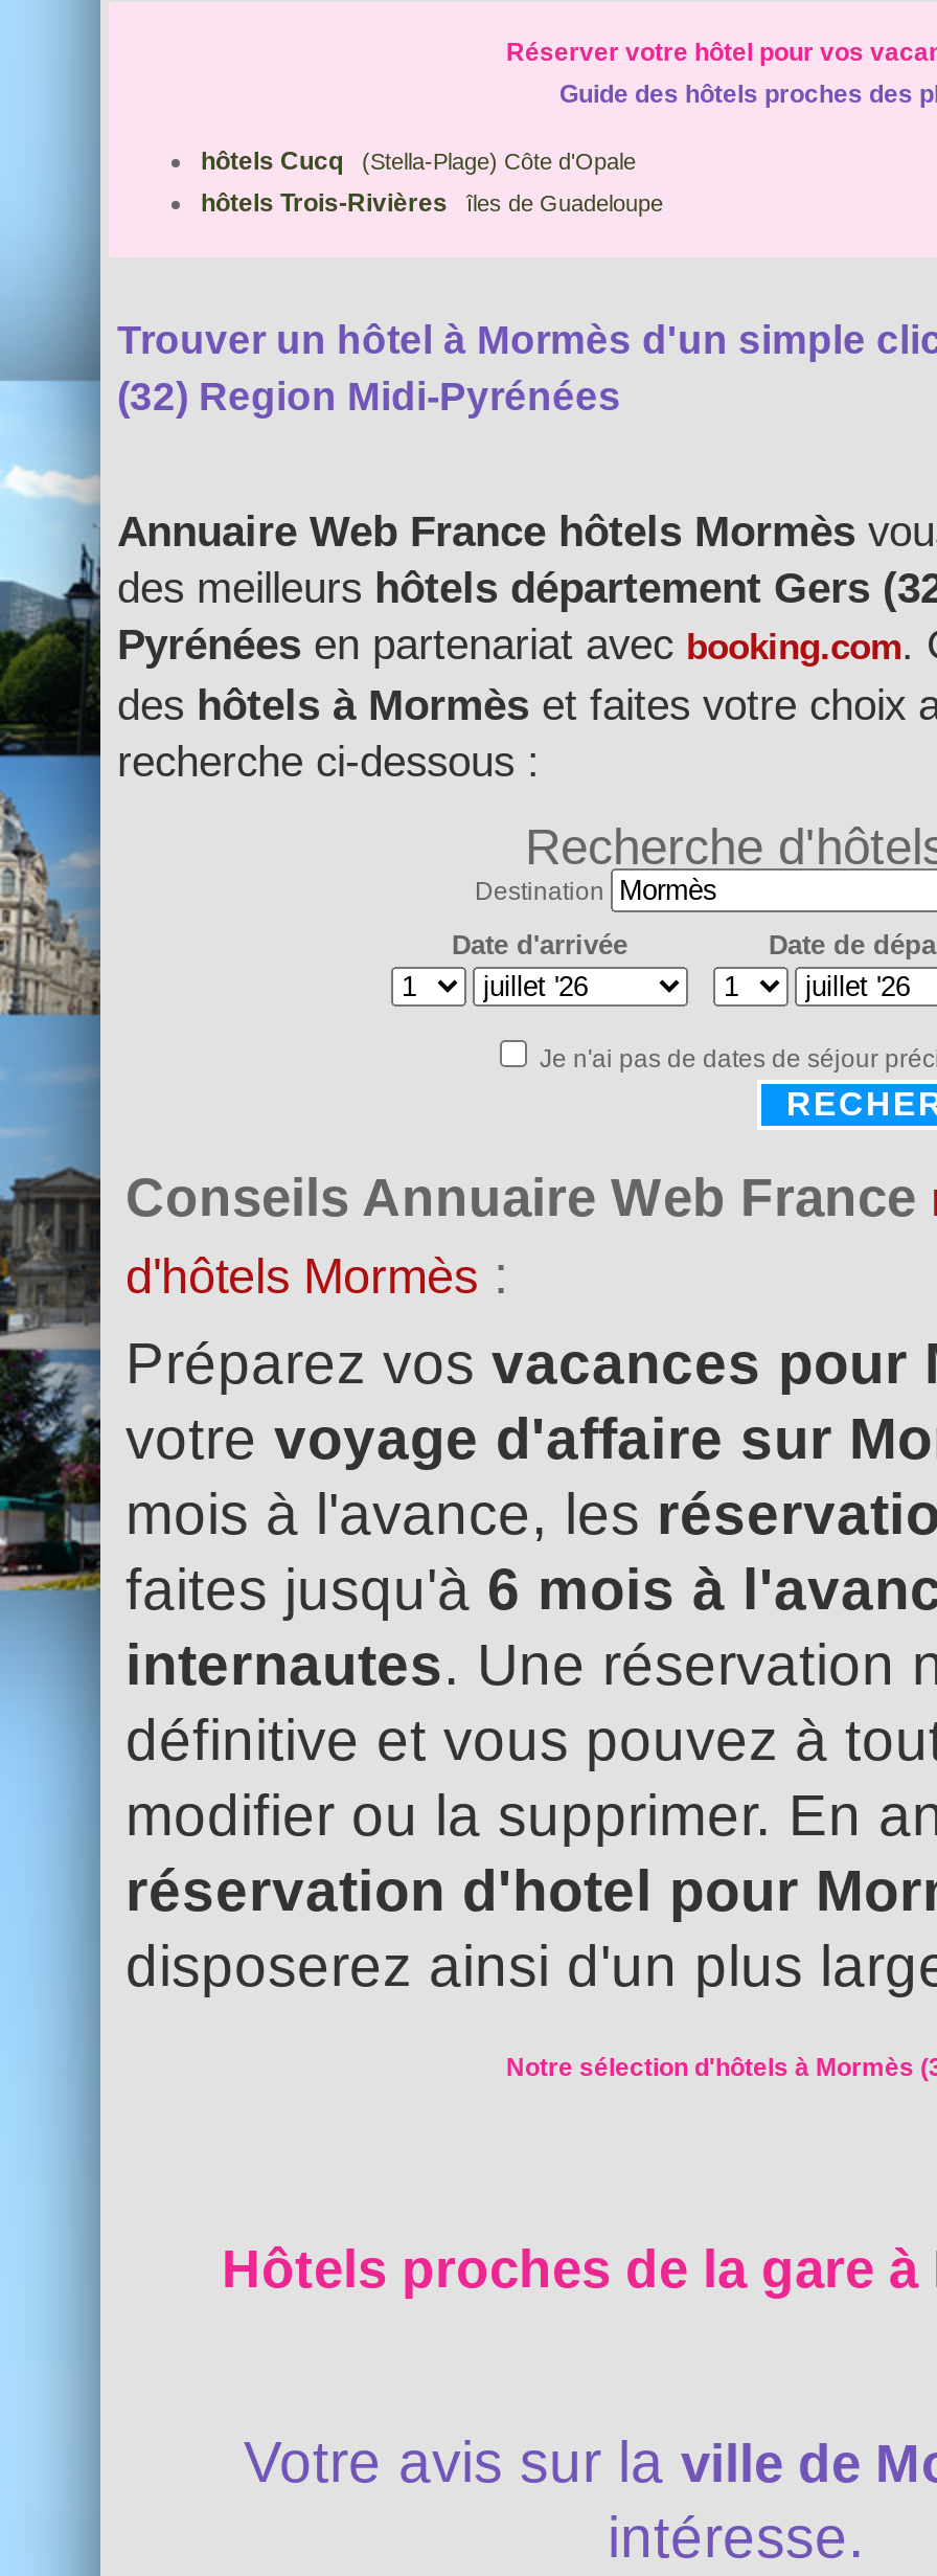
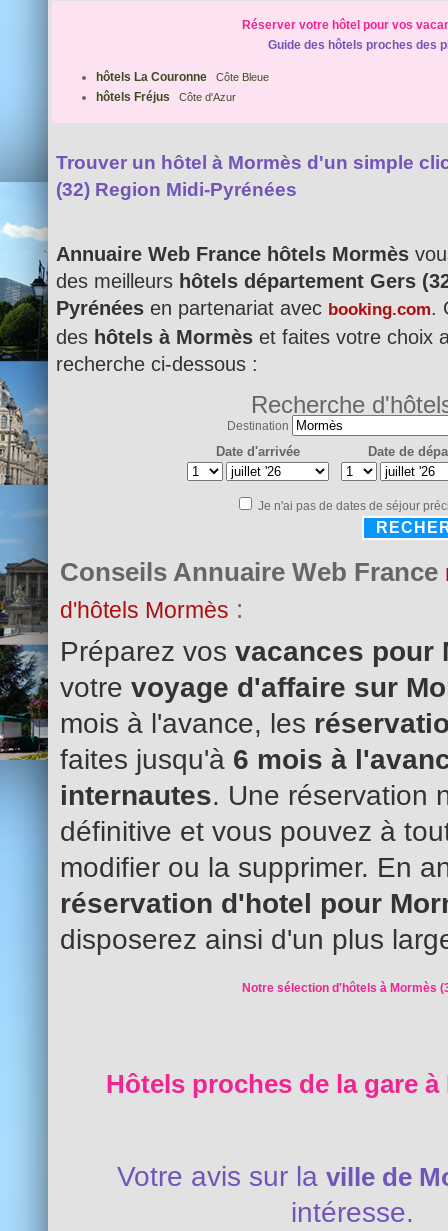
[201,146,663,218] hôtels Cucq (Stella-Plage) Côte d'Opale | hôtels Trois-Rivières îles de Guadeloupe -> [96,70,269,104] hôtels La Couronne Côte Bleue | hôtels Fréjus Côte d'Azur

